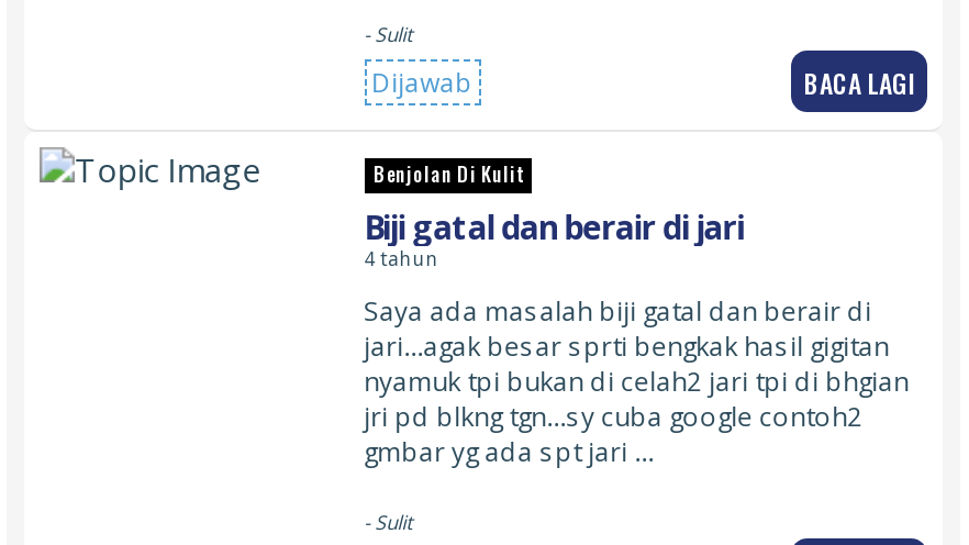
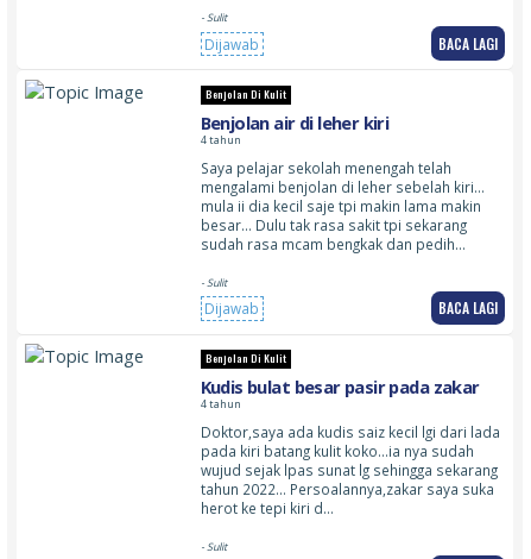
[364,205,744,249] Biji gatal dan berair di jari -> [200,110,389,134] Benjolan air di leher kiri
[364,293,909,469] Saya ada masalah biji gatal dan berair di | jari…agak besar sprti bengkak hasil gigitan | nyamuk tpi bukan di celah2 jari tpi di bhgian | jri pd blkng tgn…sy cuba google contoh2 | gmbar yg ada spt jari … -> [200,158,500,517] Saya pelajar sekolah menengah telah | mengalami benjolan di leher sebelah kiri… | mula ii dia kecil saje tpi makin lama makin | besar… Dulu tak rasa sakit tpi sekarang | sudah rasa mcam bengkak dan pedih… | - Sulit | Dijawab | BACA LAGI | Benjolan Di Kulit | Kudis bulat besar pasir pada zakar | 4 tahun | Doktor,saya ada kudis saiz kecil lgi dari lada | pada kiri batang kulit koko…ia nya sudah | wujud sejak lpas sunat lg sehingga sekarang | tahun 2022… Persoalannya,zakar saya suka | herot ke tepi kiri d…

